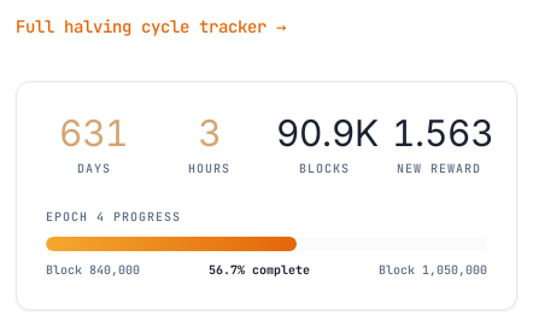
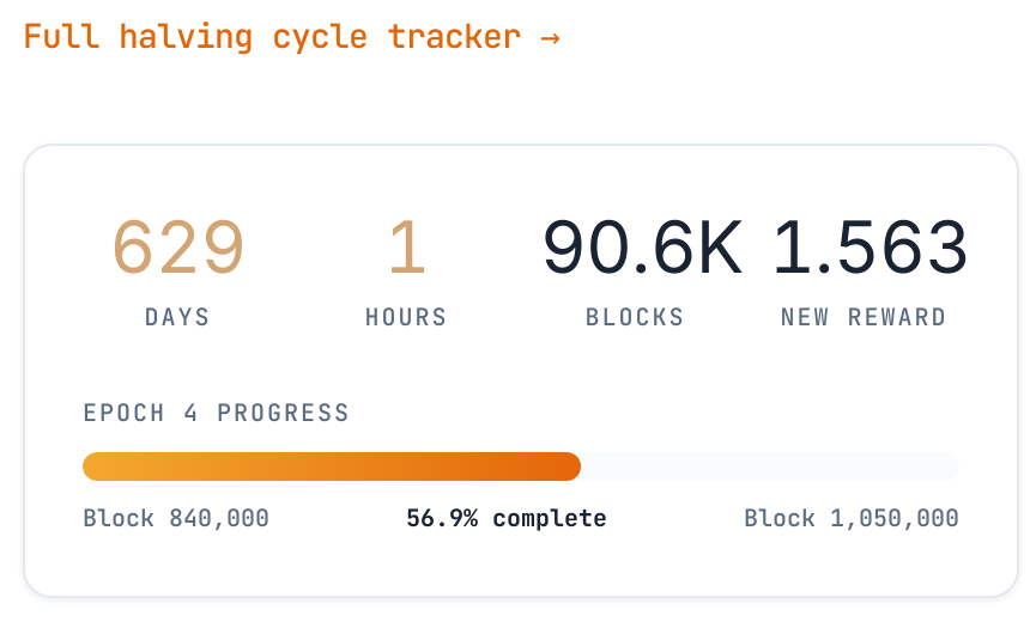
[59,111,128,155] 631 -> [109,203,246,289] 629
[198,111,220,155] 3 -> [384,203,429,289] 1
[276,111,379,155] 90.9K -> [540,203,744,289] 90.6K
[209,262,310,278] 56.7% complete -> [406,502,607,533] 56.9% complete

